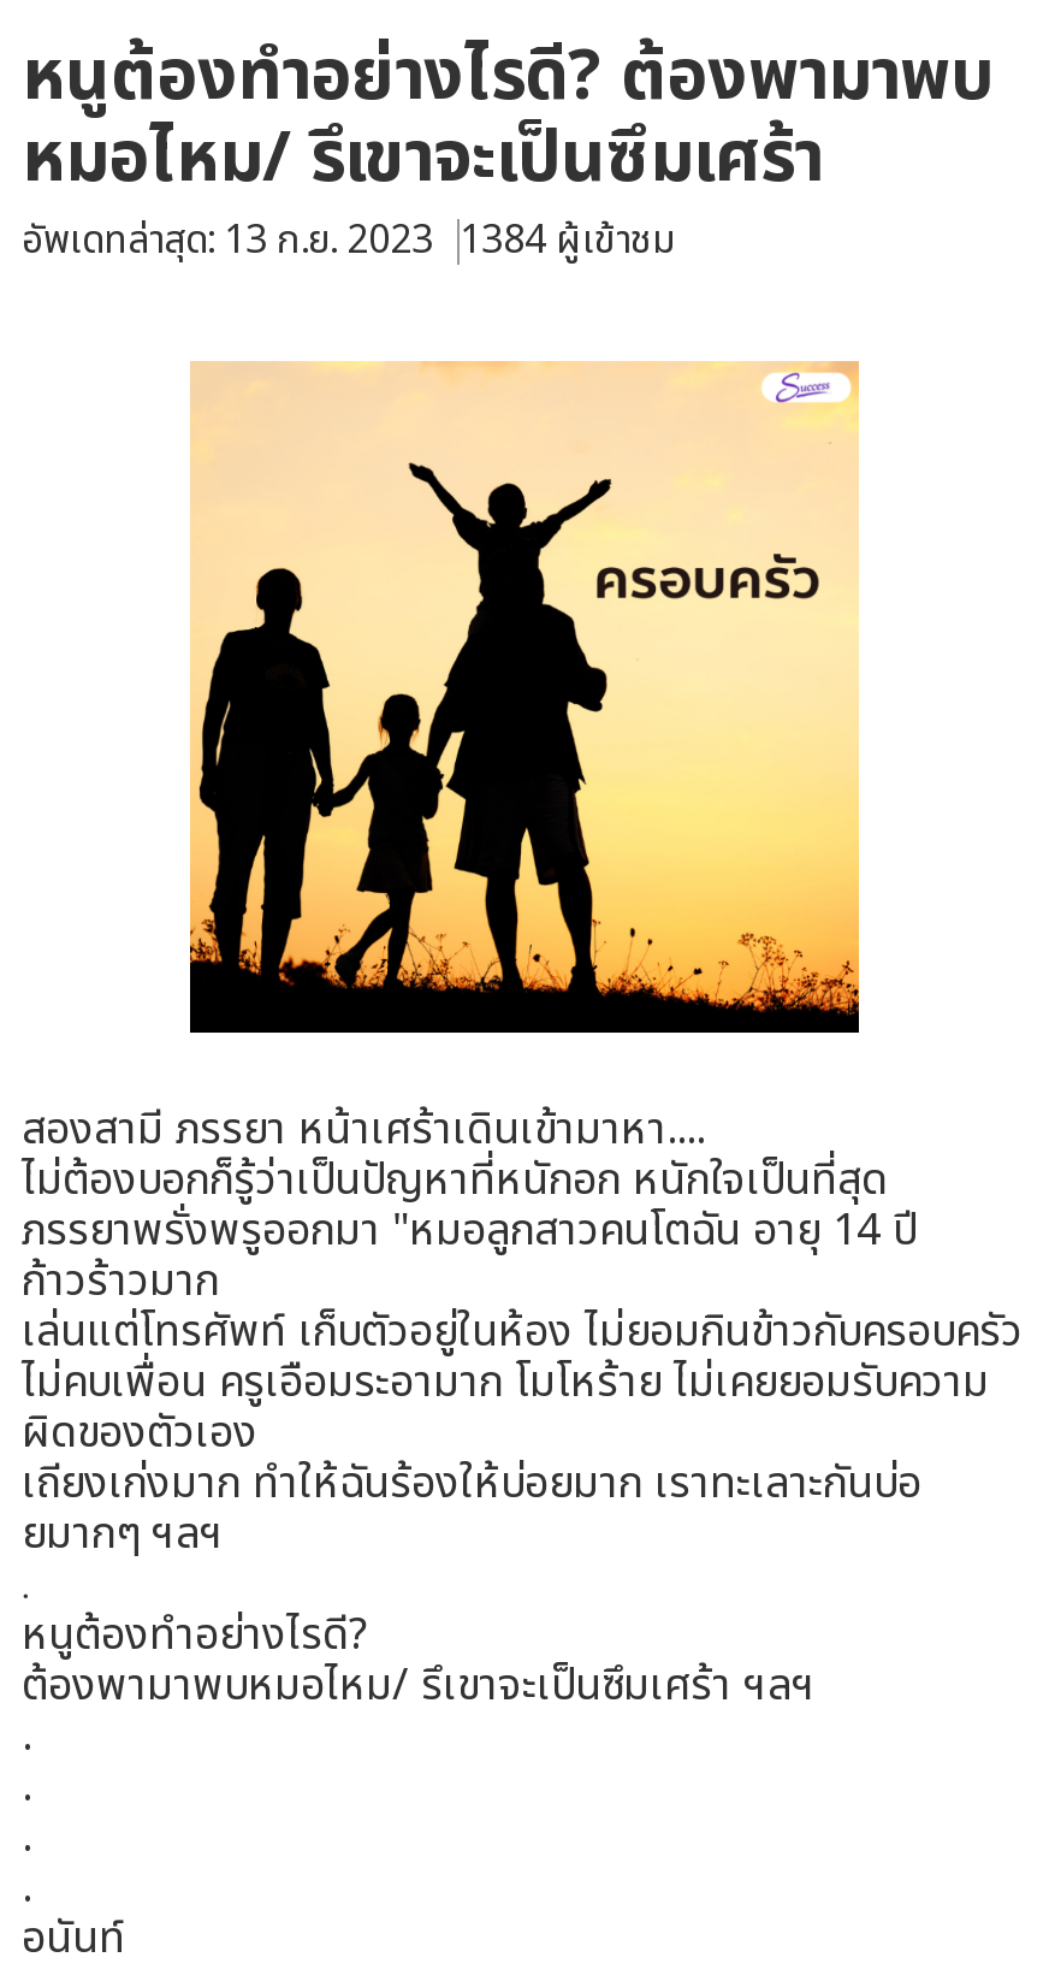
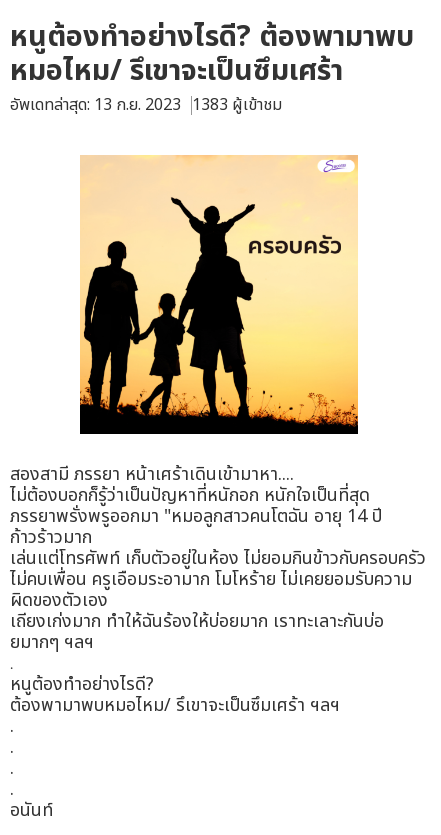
[22,212,676,270] อัพเดทล่าสุด: 13 ก.ย. 2023 1384 ผู้เข้าชม -> [10,93,282,117] อัพเดทล่าสุด: 13 ก.ย. 2023 1383 ผู้เข้าชม

